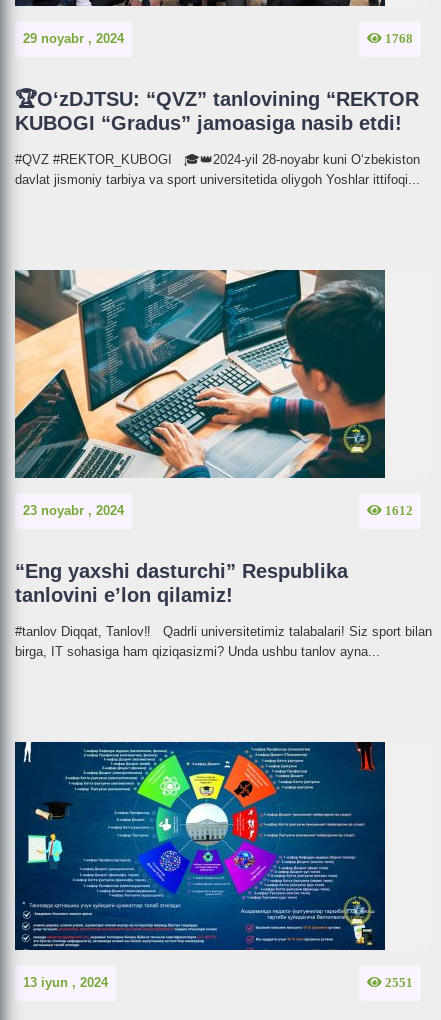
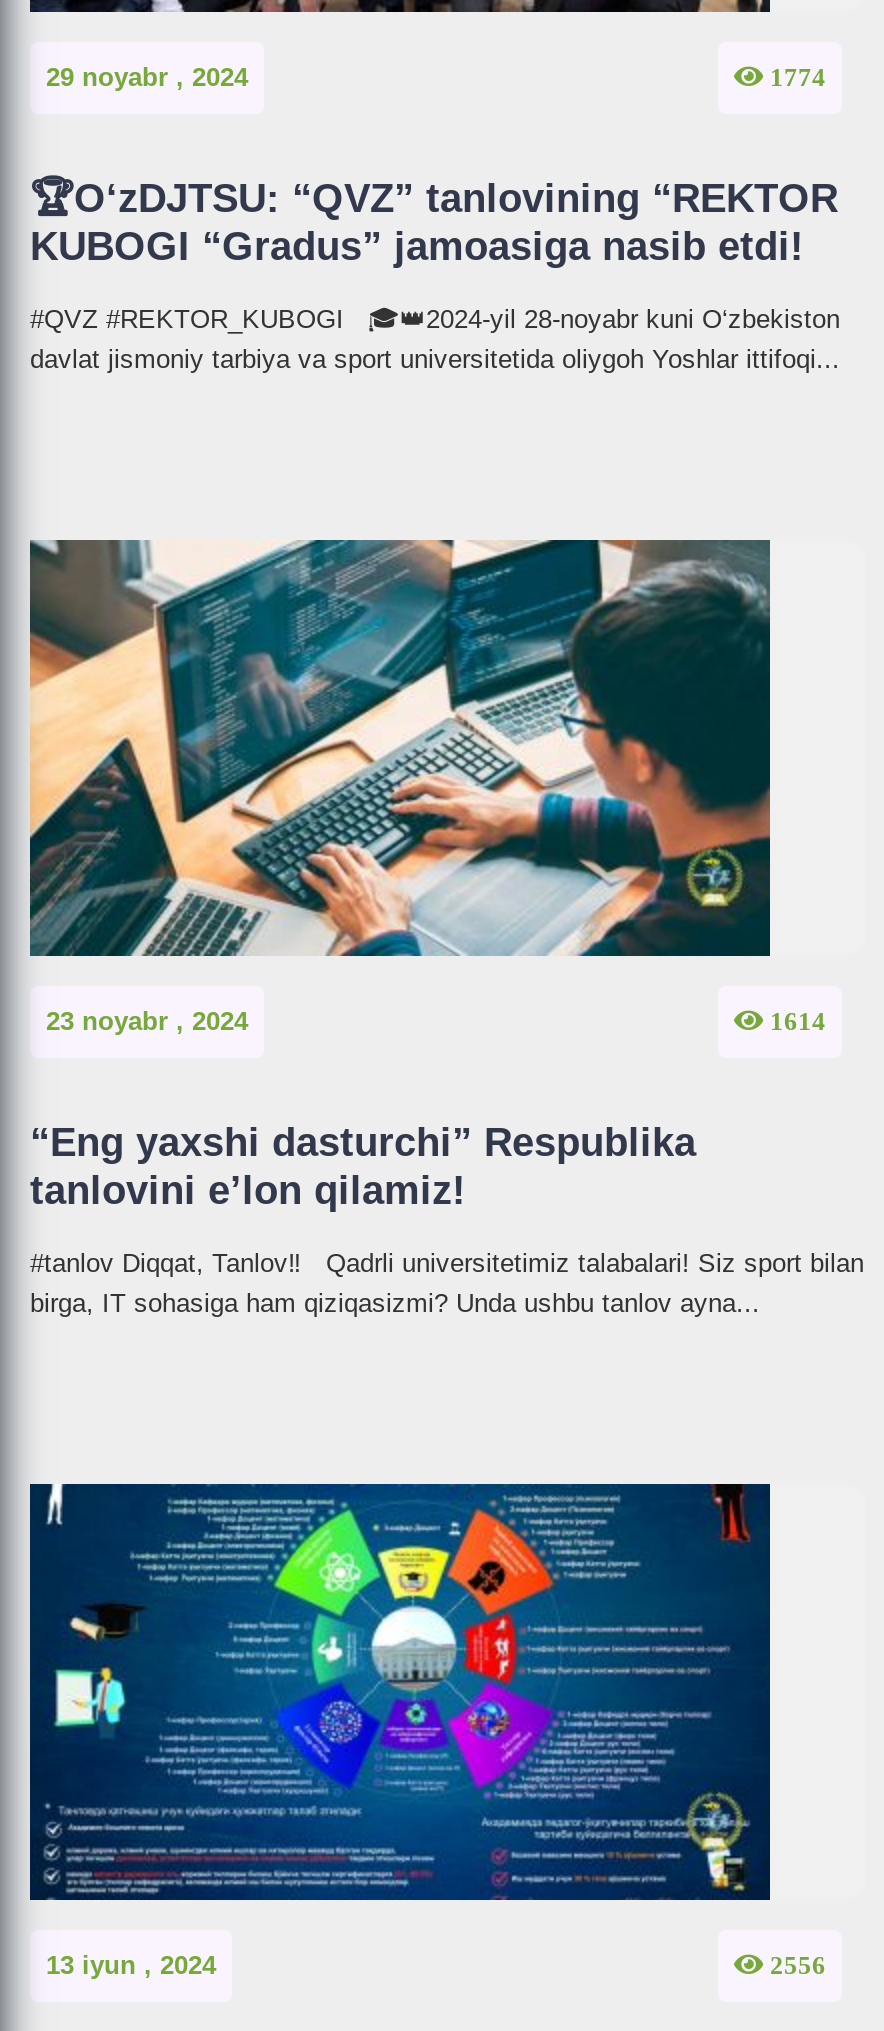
[382,32,413,45] 1768 -> [764,64,826,90] 1774
[382,504,413,517] 1612 -> [764,1008,826,1034] 1614
[382,976,413,989] 2551 -> [764,1952,826,1978] 2556

